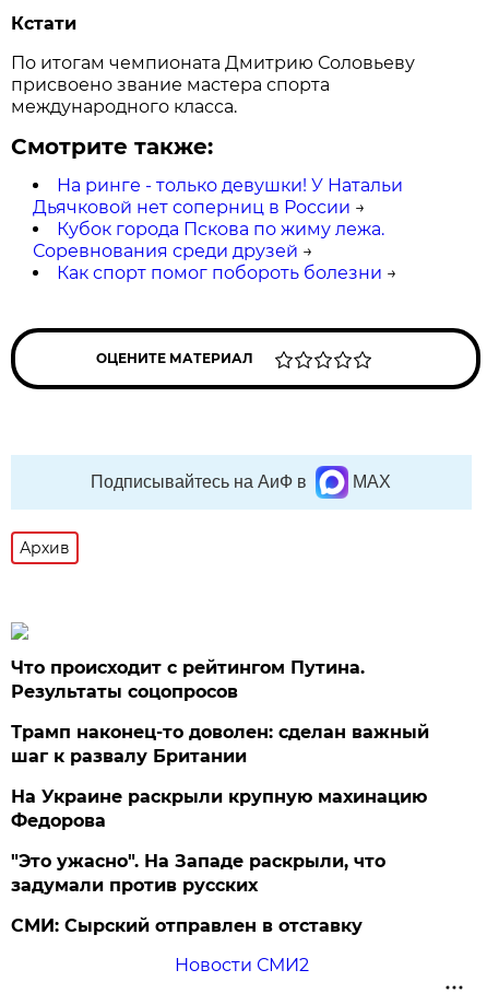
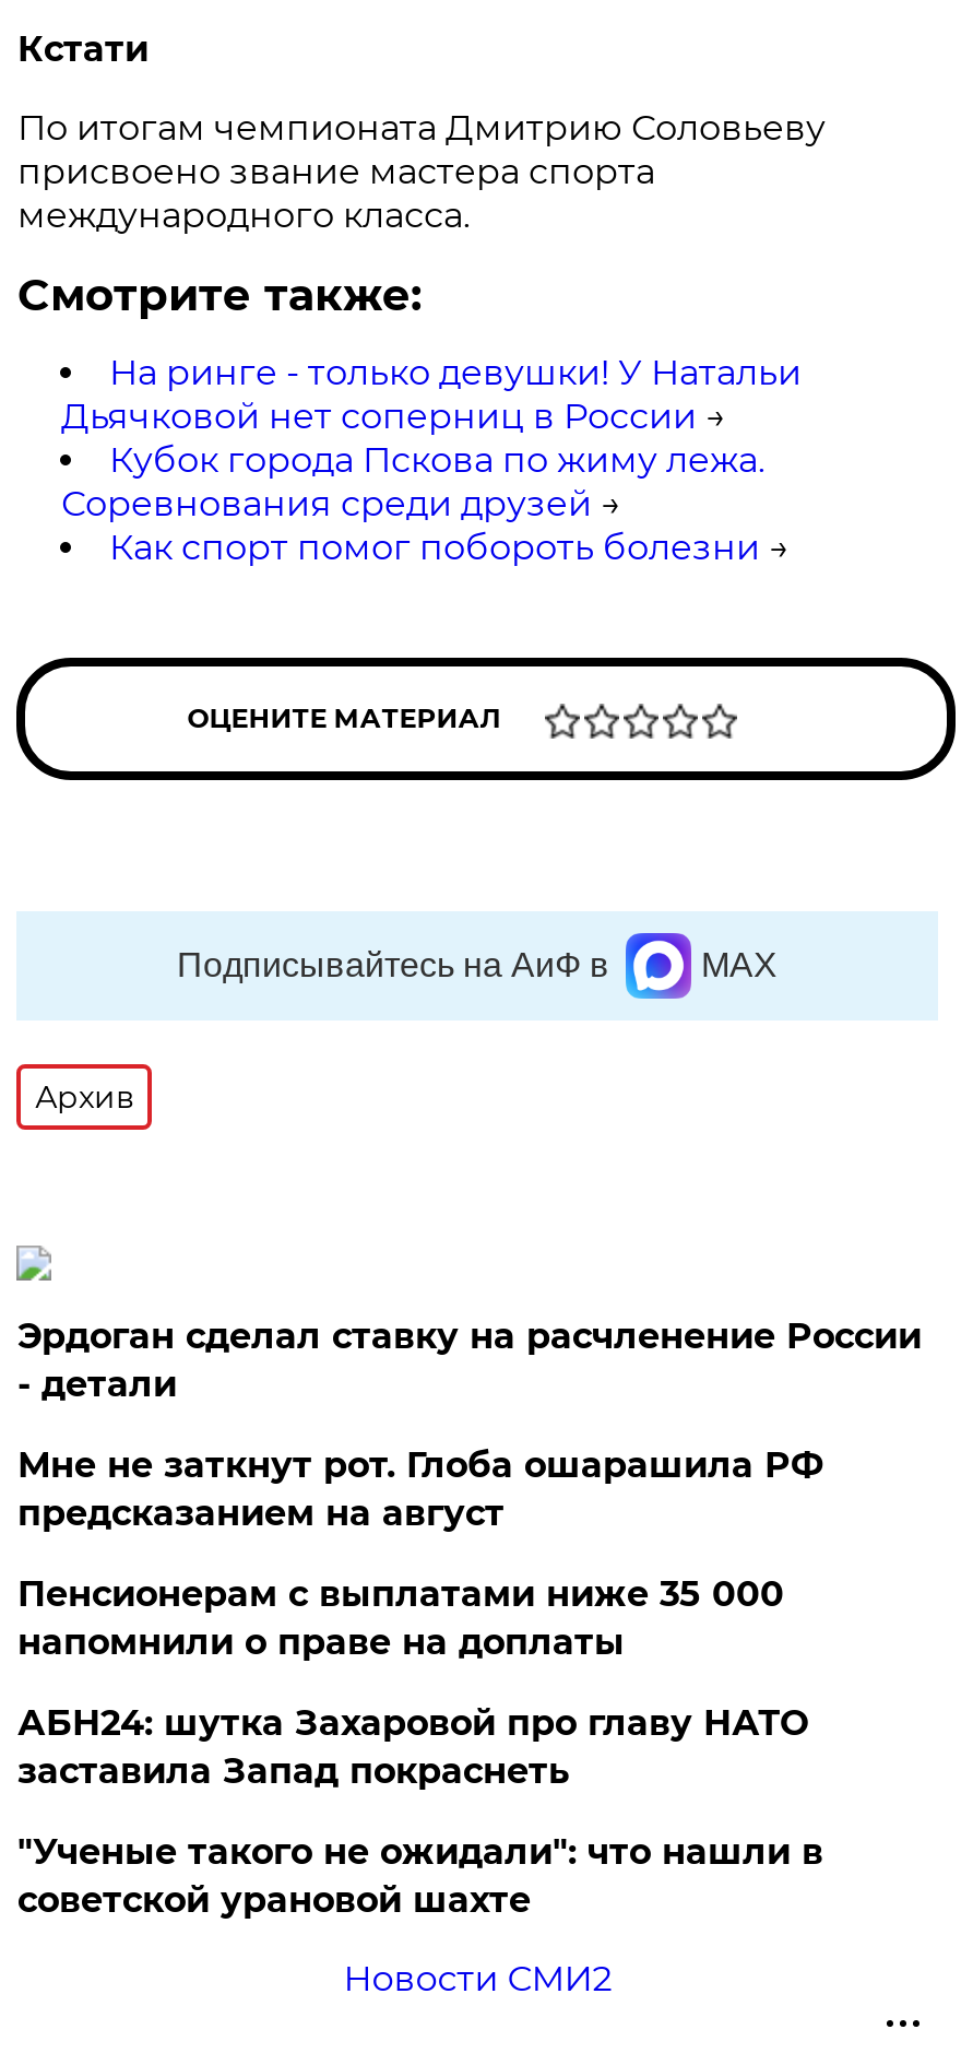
[11,657,365,702] Что происходит с рейтингом Путина. | Результаты соцопросов -> [17,1315,921,1405] Эрдоган сделал ставку на расчленение России | - детали
[11,722,430,767] Трамп наконец-то доволен: сделан важный | шаг к развалу Британии -> [17,1444,823,1534] Мне не заткнут рот. Глоба ошарашила РФ | предсказанием на август
[11,786,427,831] На Украине раскрыли крупную махинацию | Федорова -> [17,1573,784,1663] Пенсионерам с выплатами ниже 35 000 | напомнили о праве на доплаты
[11,851,386,896] "Это ужасно". На Западе раскрыли, что | задумали против русских -> [17,1702,808,1792] АБН24: шутка Захаровой про главу НАТО | заставила Запад покраснеть
[11,915,363,936] СМИ: Сырский отправлен в отставку -> [17,1831,823,1921] "Ученые такого не ожидали": что нашли в | советской урановой шахте

